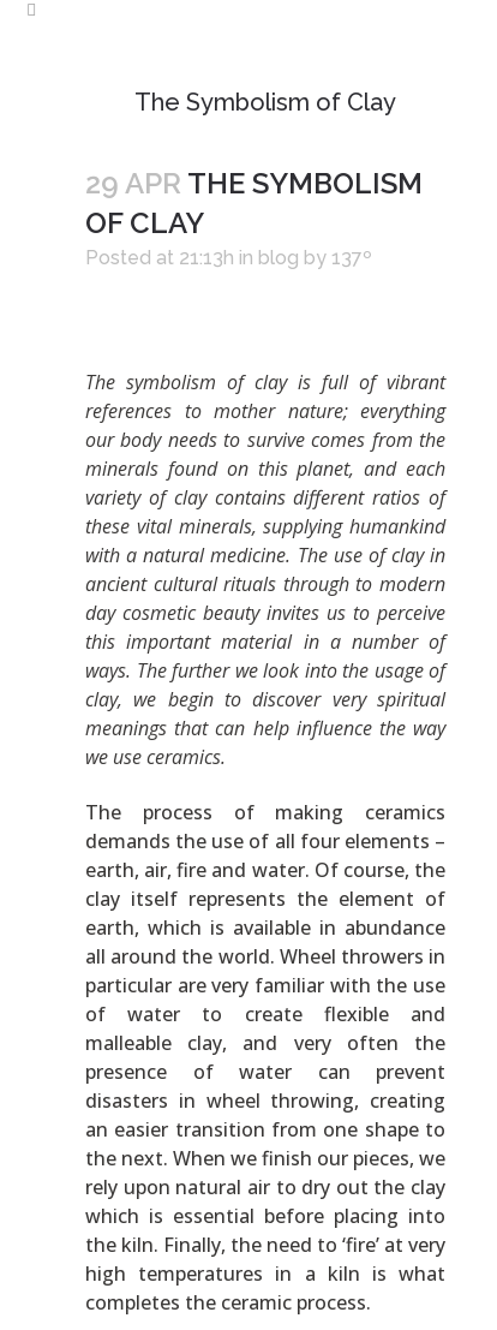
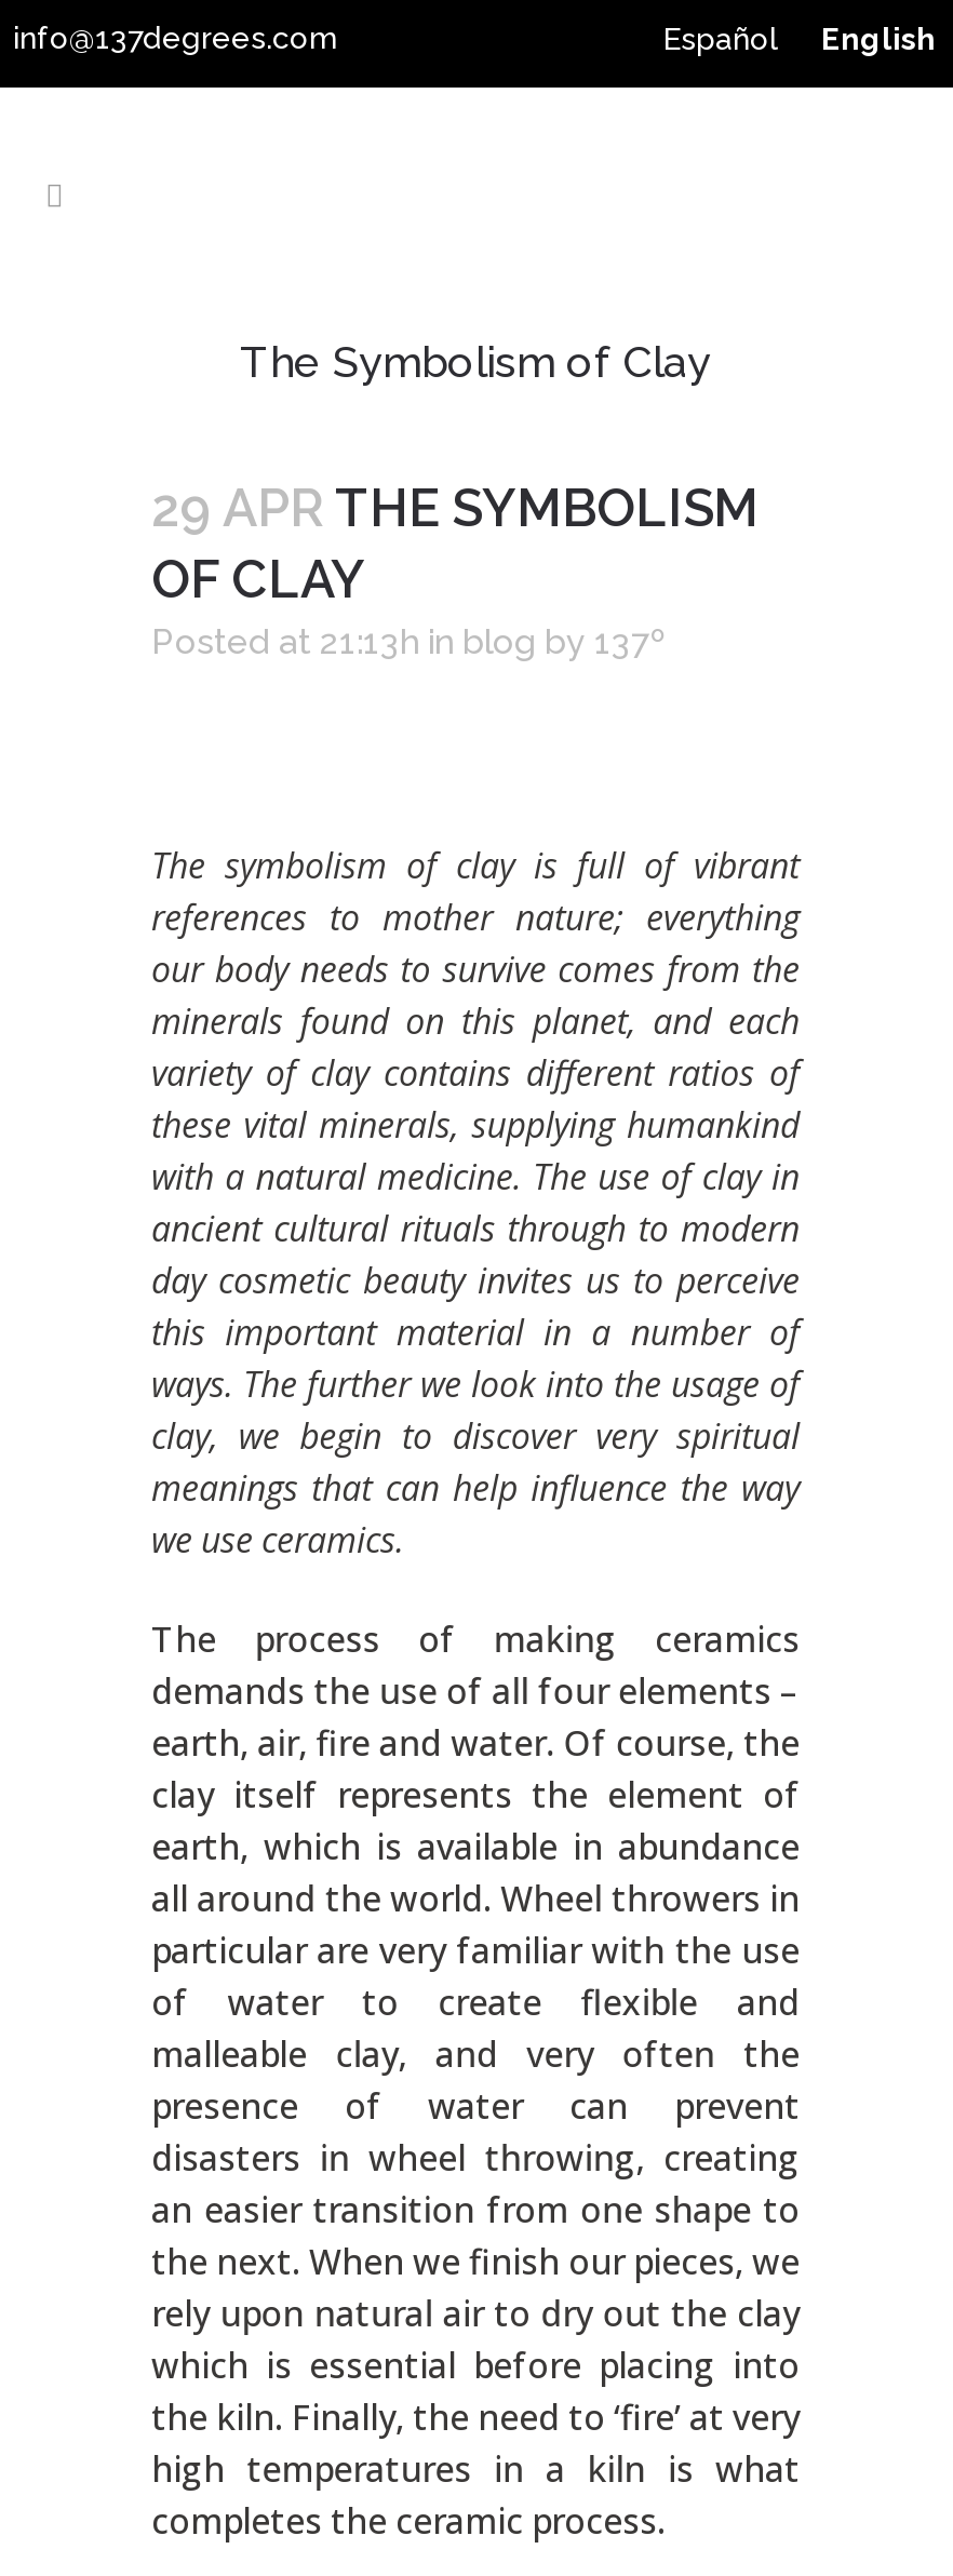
none -> [13,21,936,56] info@137degrees.com | Español | English

